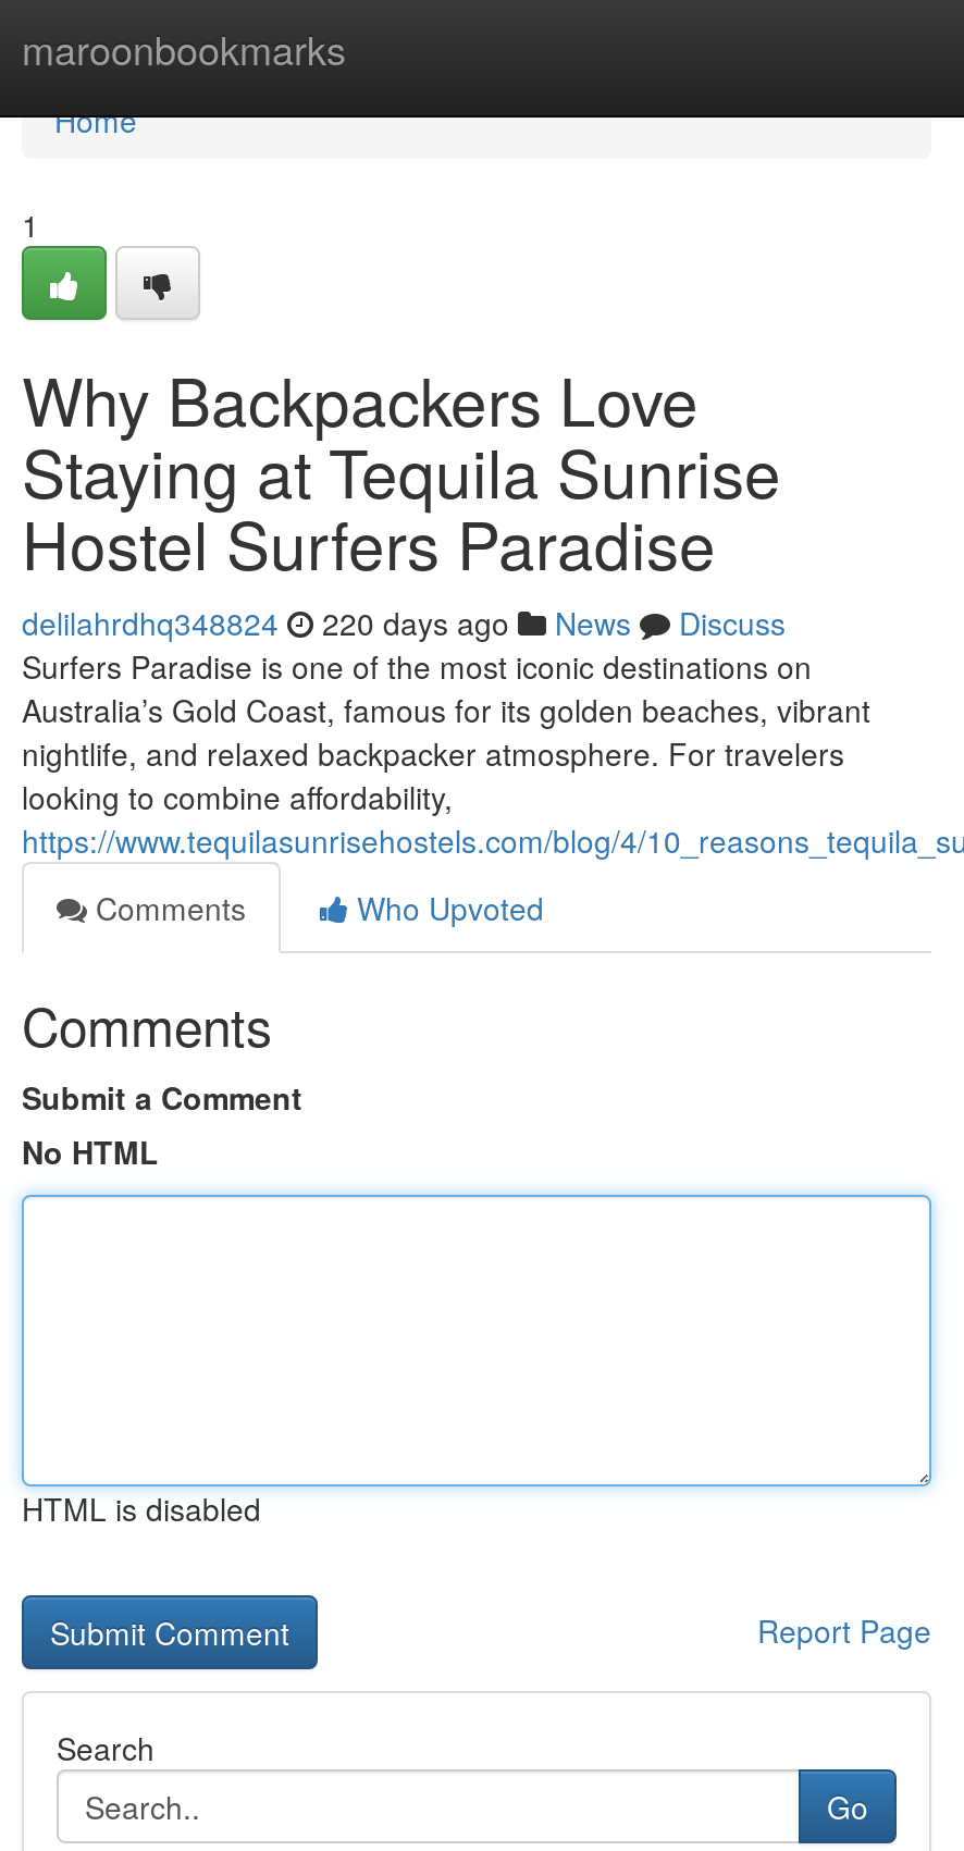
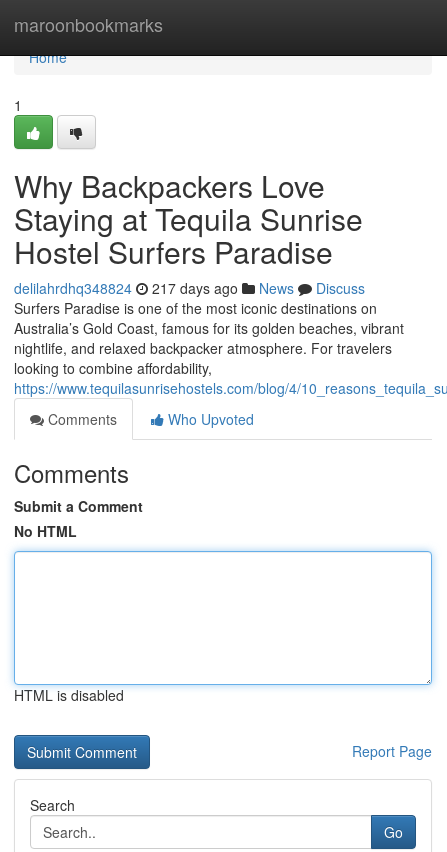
[22,601,786,644] delilahrdhq348824 220 days ago News Discuss -> [14,278,365,298] delilahrdhq348824 217 days ago News Discuss

